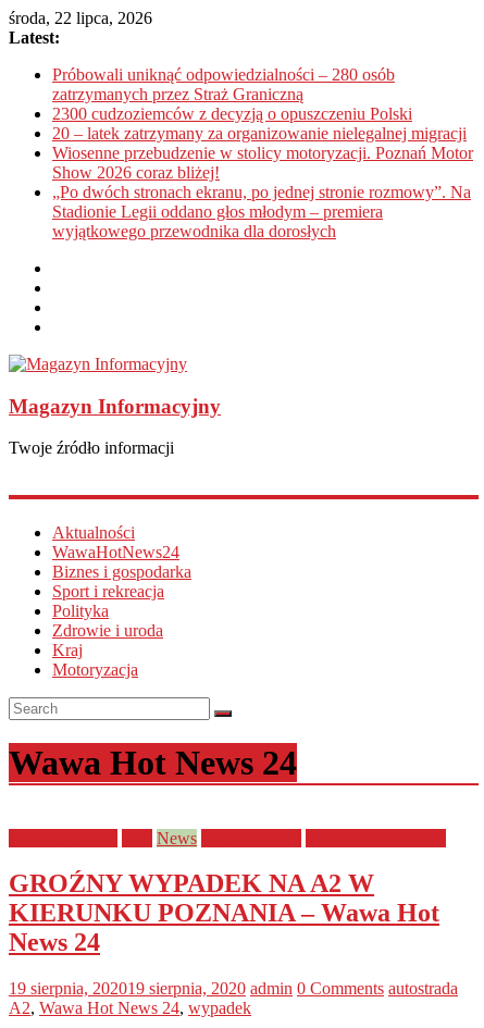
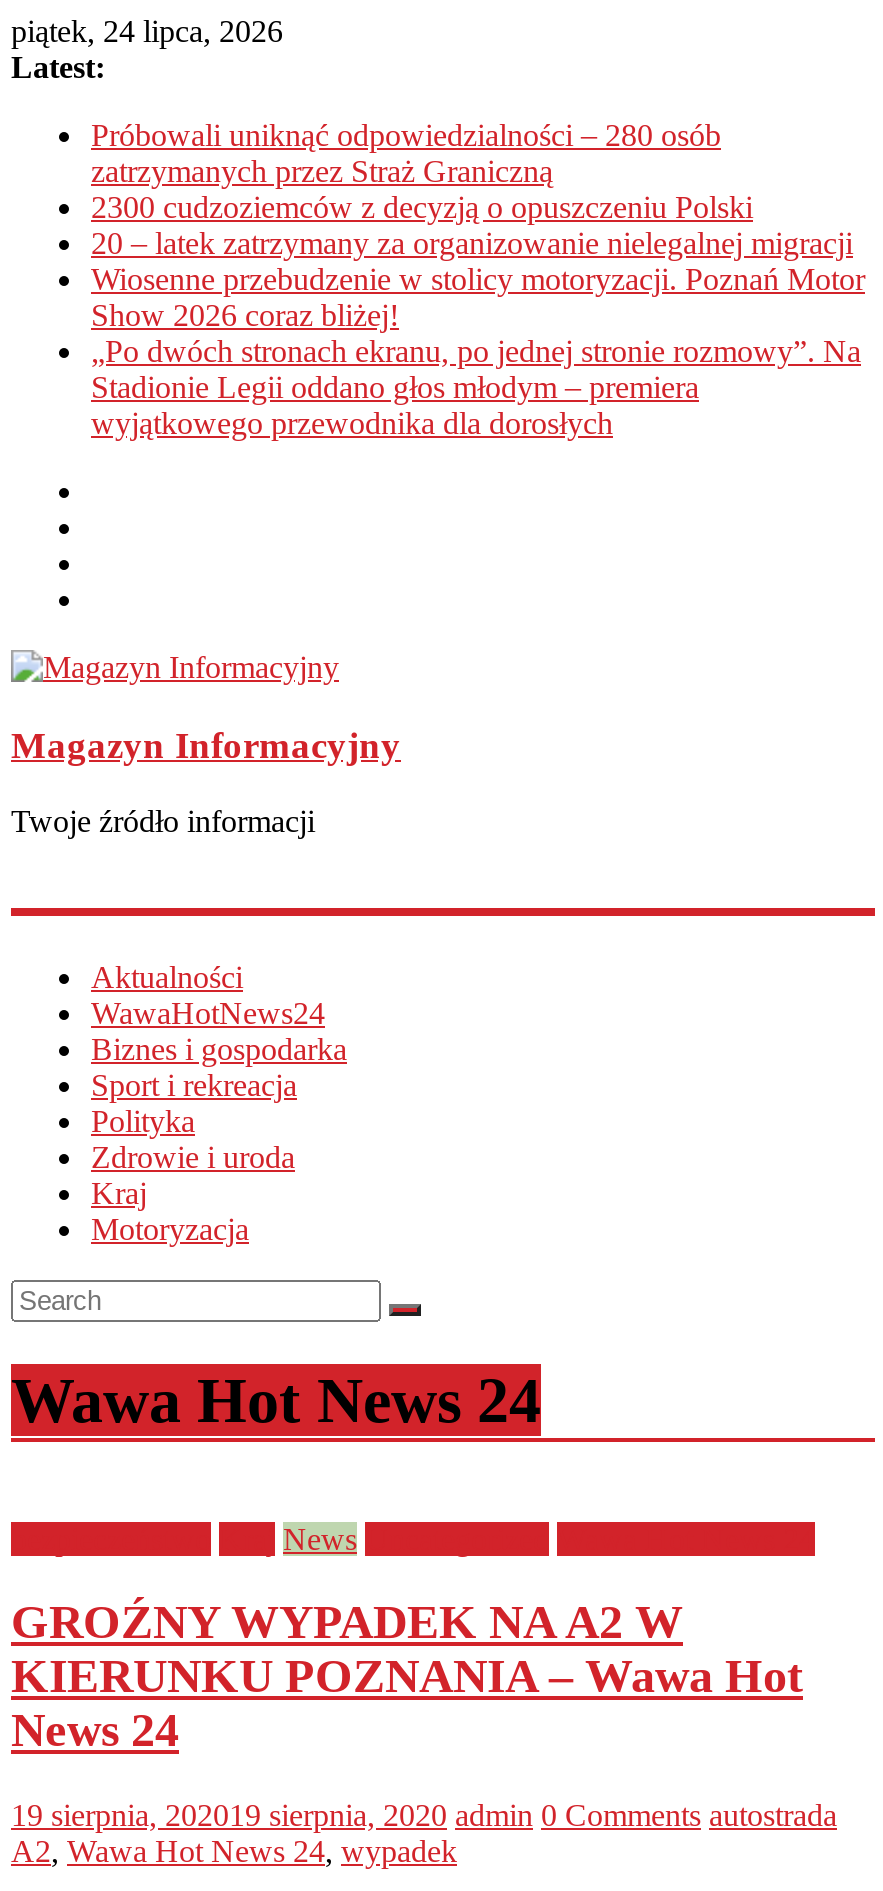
[9,9,152,27] środa, 22 lipca, 2026 -> [11,14,283,48] piątek, 24 lipca, 2026

